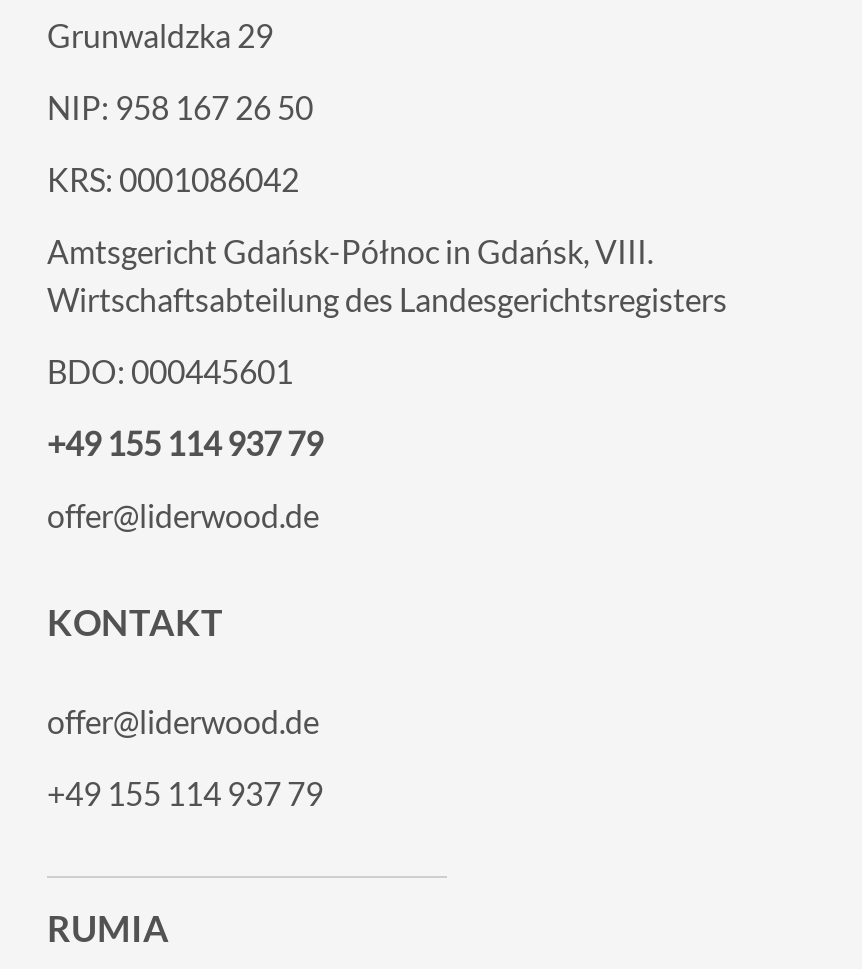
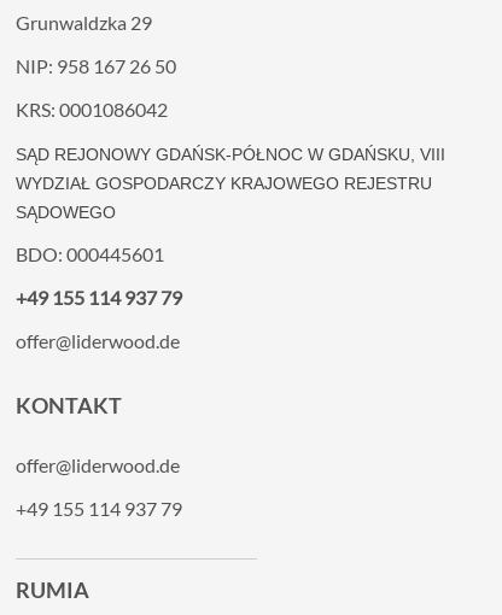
[47,232,727,318] Amtsgericht Gdańsk-Północ in Gdańsk, VIII. | Wirtschaftsabteilung des Landesgerichtsregisters -> [16,145,445,222] SĄD REJONOWY GDAŃSK-PÓŁNOC W GDAŃSKU, VIII | WYDZIAŁ GOSPODARCZY KRAJOWEGO REJESTRU | SĄDOWEGO

